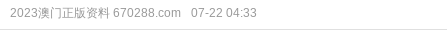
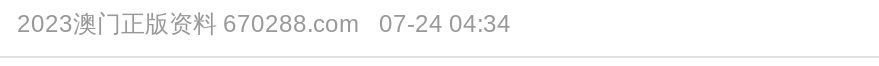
[10,6,257,20] 2023澳门正版资料 670288.com 07-22 04:33 -> [17,10,511,38] 2023澳门正版资料 670288.com 07-24 04:34

